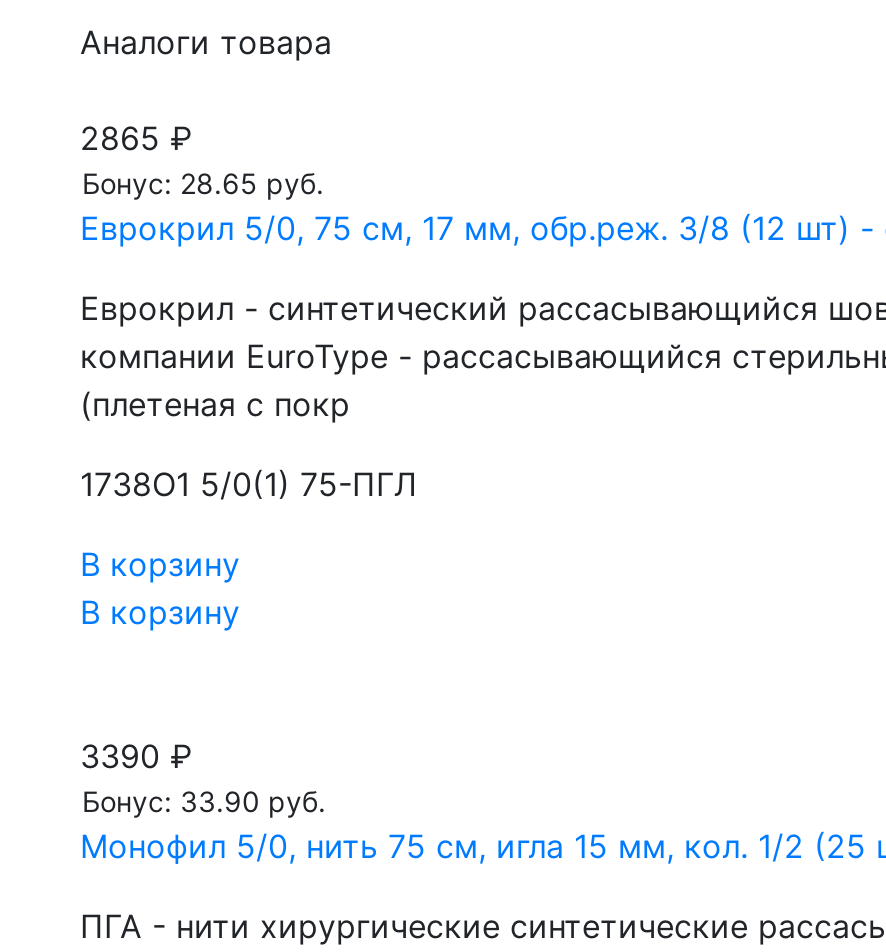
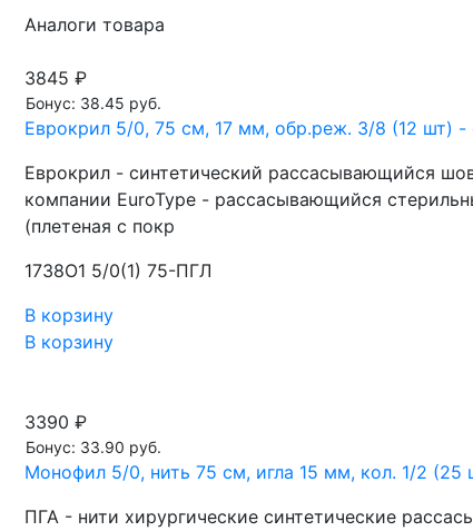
[80,119,192,159] 2865 ₽ -> [24,67,87,89] 3845 ₽
[82,167,324,201] Бонус: 28.65 руб. -> [26,94,161,113] Бонус: 38.45 руб.

